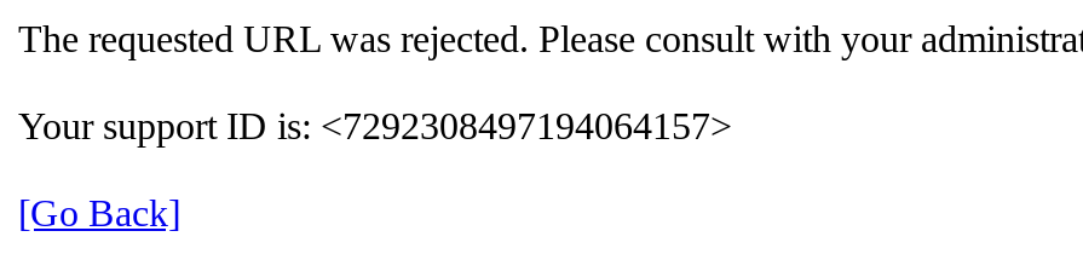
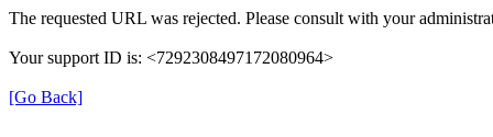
[18,105,732,146] Your support ID is: <7292308497194064157> -> [9,48,333,67] Your support ID is: <7292308497172080964>

